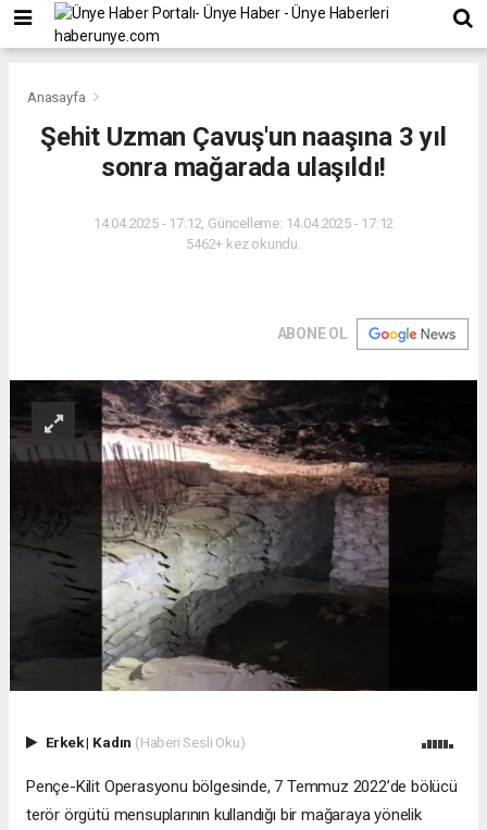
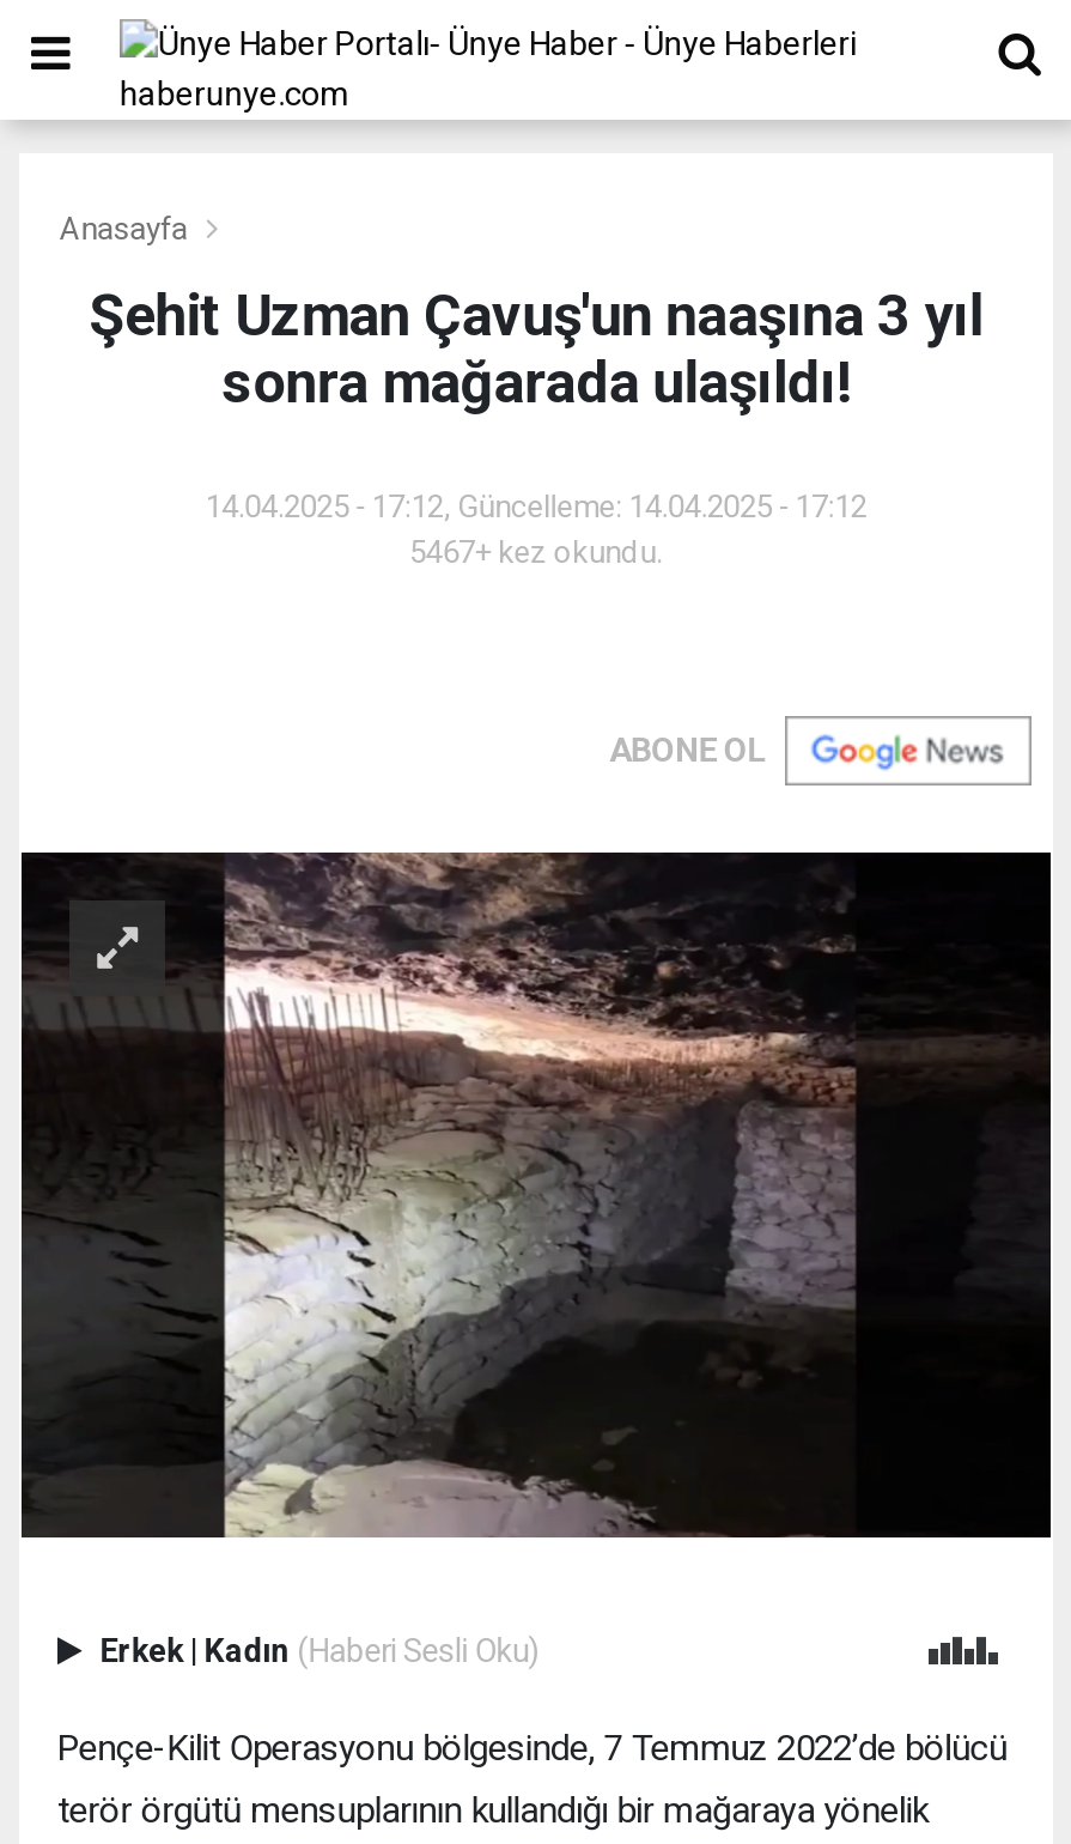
[186,236,301,252] 5462+ kez okundu. -> [409,534,663,569] 5467+ kez okundu.

